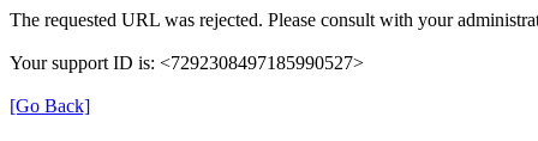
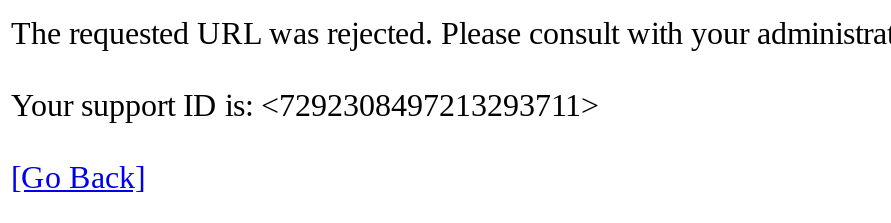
[10,53,364,73] Your support ID is: <7292308497185990527> -> [11,88,599,122] Your support ID is: <7292308497213293711>

